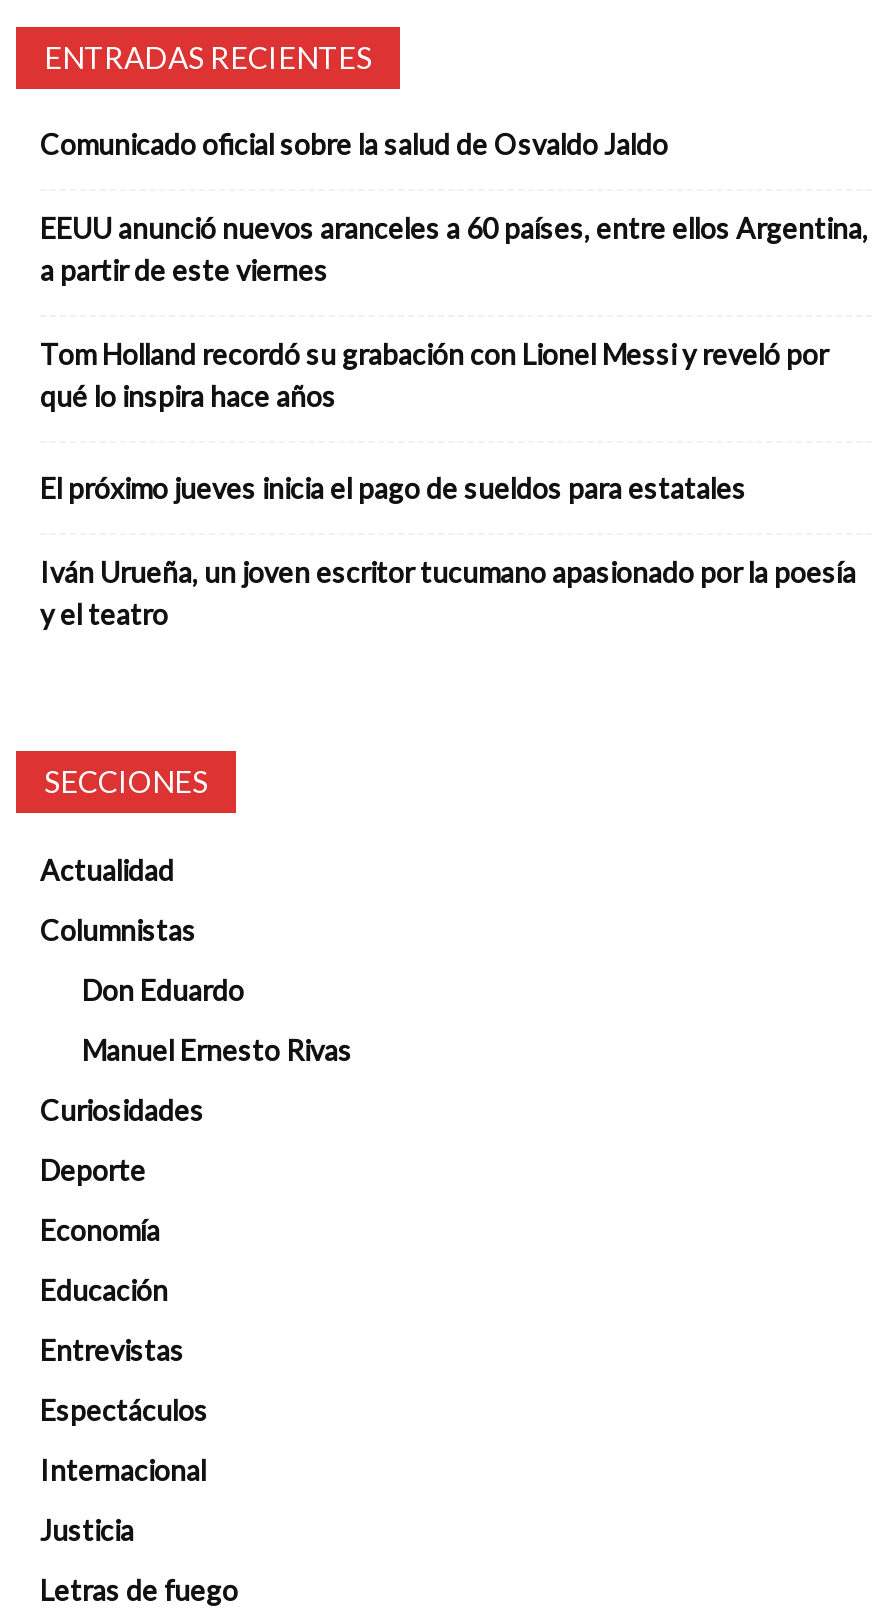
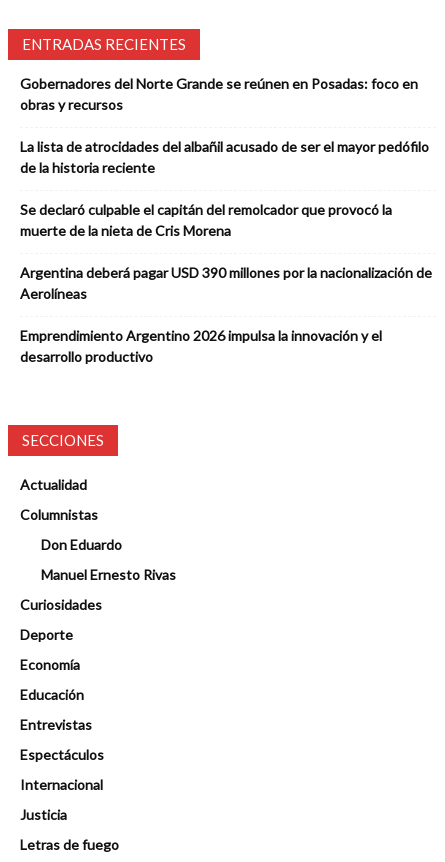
[40,127,668,161] Comunicado oficial sobre la salud de Osvaldo Jaldo -> [20,75,418,113] Gobernadores del Norte Grande se reúnen en Posadas: foco en | obras y recursos
[40,211,868,287] EEUU anunció nuevos aranceles a 60 países, entre ellos Argentina, | a partir de este viernes -> [20,138,429,176] La lista de atrocidades del albañil acusado de ser el mayor pedófilo | de la historia reciente
[40,337,828,413] Tom Holland recordó su grabación con Lionel Messi y reveló por | qué lo inspira hace años -> [20,201,392,239] Se declaró culpable el capitán del remolcador que provocó la | muerte de la nieta de Cris Morena
[40,471,746,505] El próximo jueves inicia el pago de sueldos para estatales -> [20,264,432,302] Argentina deberá pagar USD 390 millones por la nacionalización de | Aerolíneas
[40,555,856,631] Iván Urueña, un joven escritor tucumano apasionado por la poesía | y el teatro -> [20,327,382,365] Emprendimiento Argentino 2026 impulsa la innovación y el | desarrollo productivo

